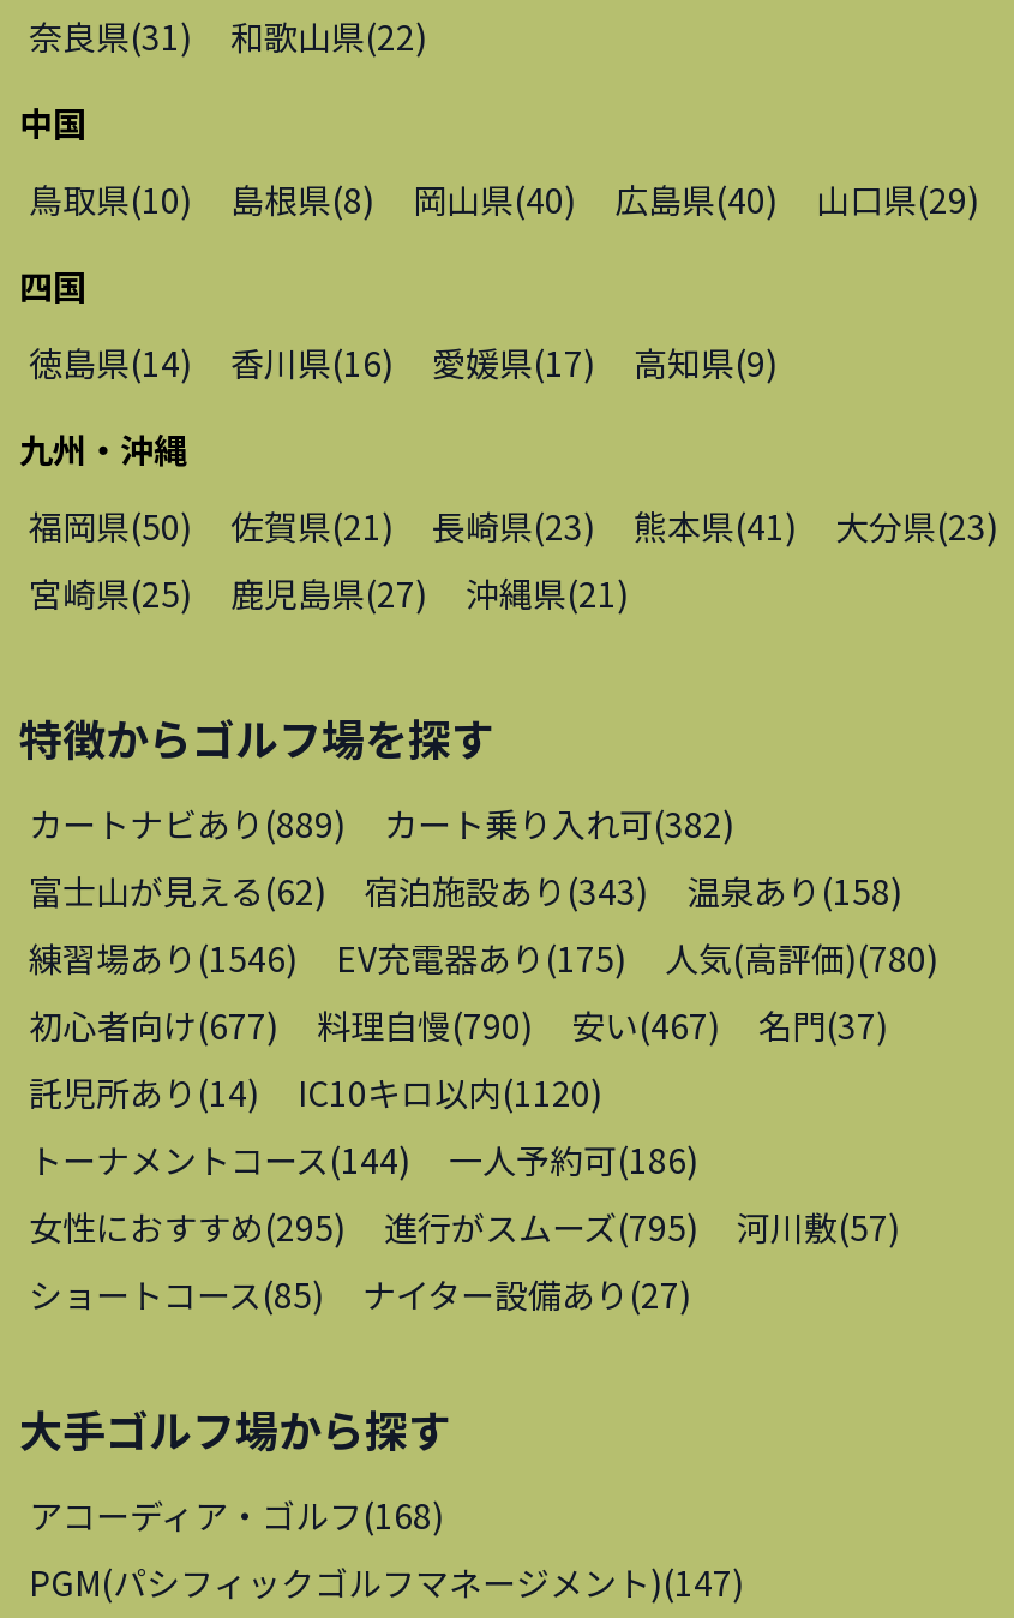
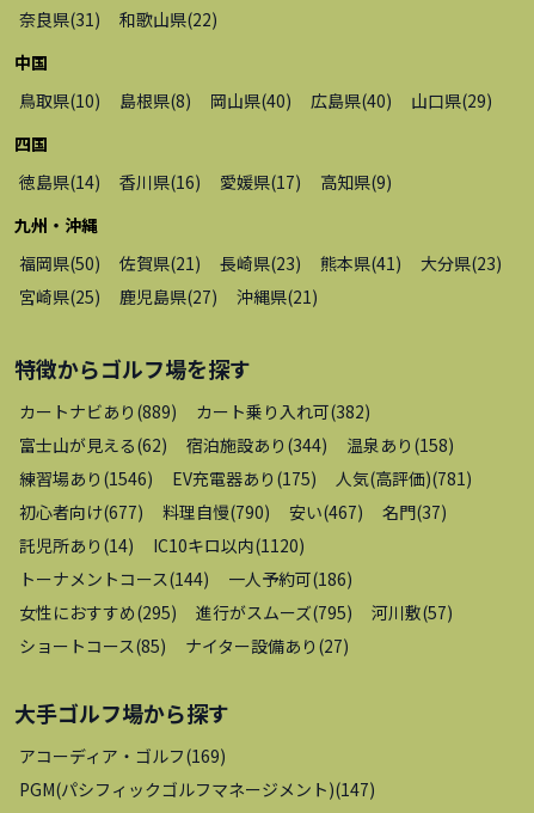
[365,867,648,915] 宿泊施設あり(343) -> [186,433,327,457] 宿泊施設あり(344)
[29,934,938,982] 練習場あり(1546) EV充電器あり(175) 人気(高評価)(780) -> [19,466,472,490] 練習場あり(1546) EV充電器あり(175) 人気(高評価)(781)
[29,1491,444,1539] アコーディア・ゴルフ(168) -> [19,744,226,768] アコーディア・ゴルフ(169)

